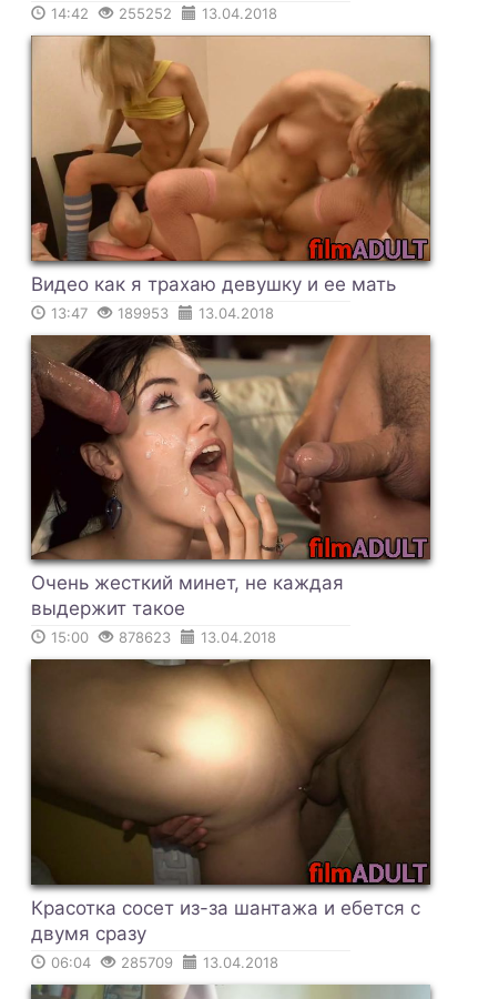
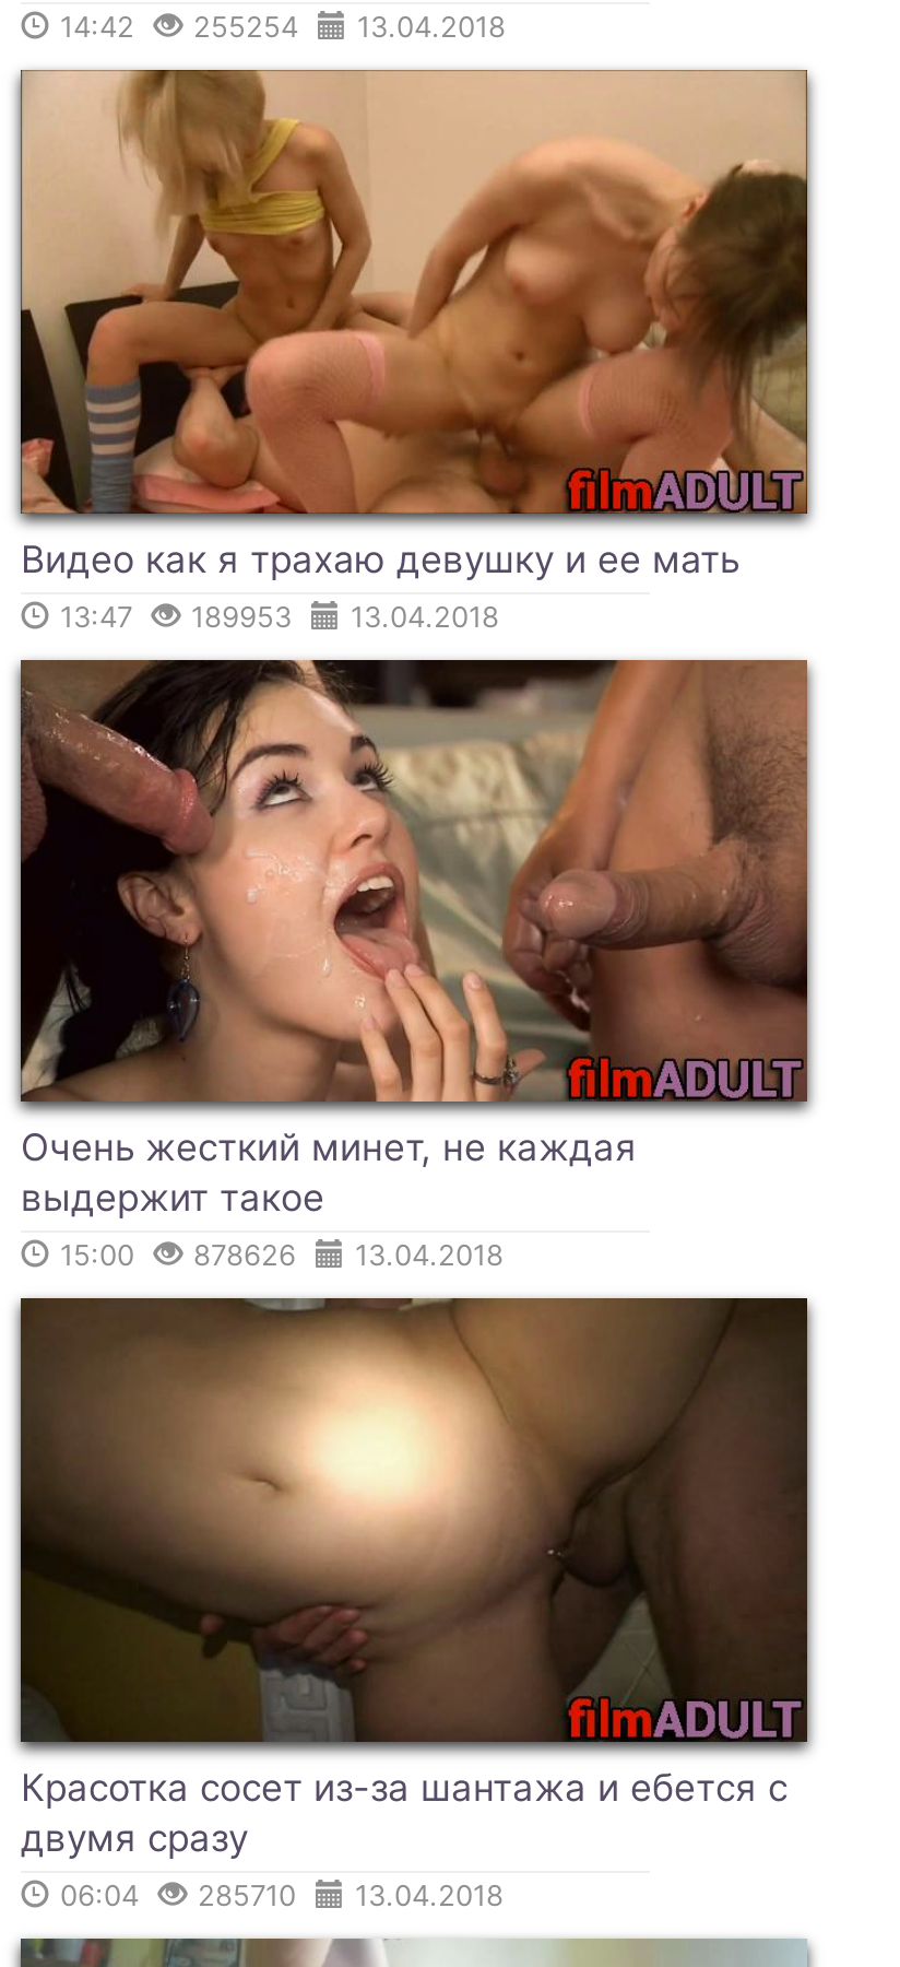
[51,5,277,22] 14:42 255252 13.04.2018 -> [60,9,506,44] 14:42 255254 13.04.2018
[51,628,276,646] 15:00 878623 13.04.2018 -> [60,1237,504,1272] 15:00 878626 13.04.2018
[51,953,278,971] 06:04 285709 13.04.2018 -> [60,1877,504,1912] 06:04 285710 13.04.2018

